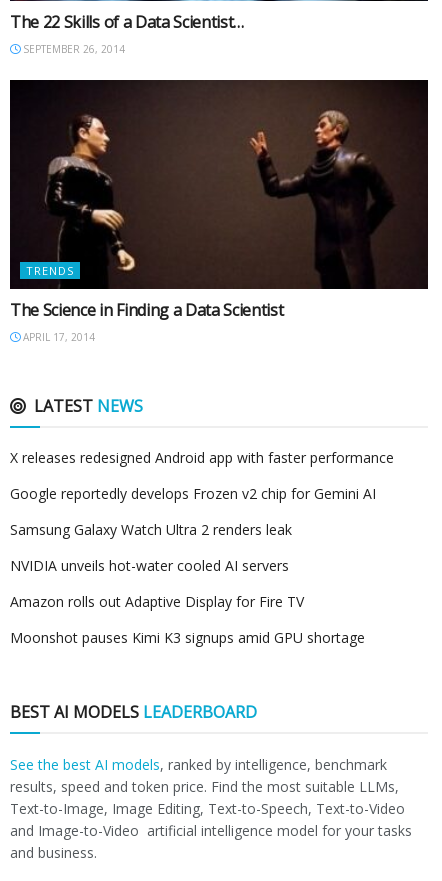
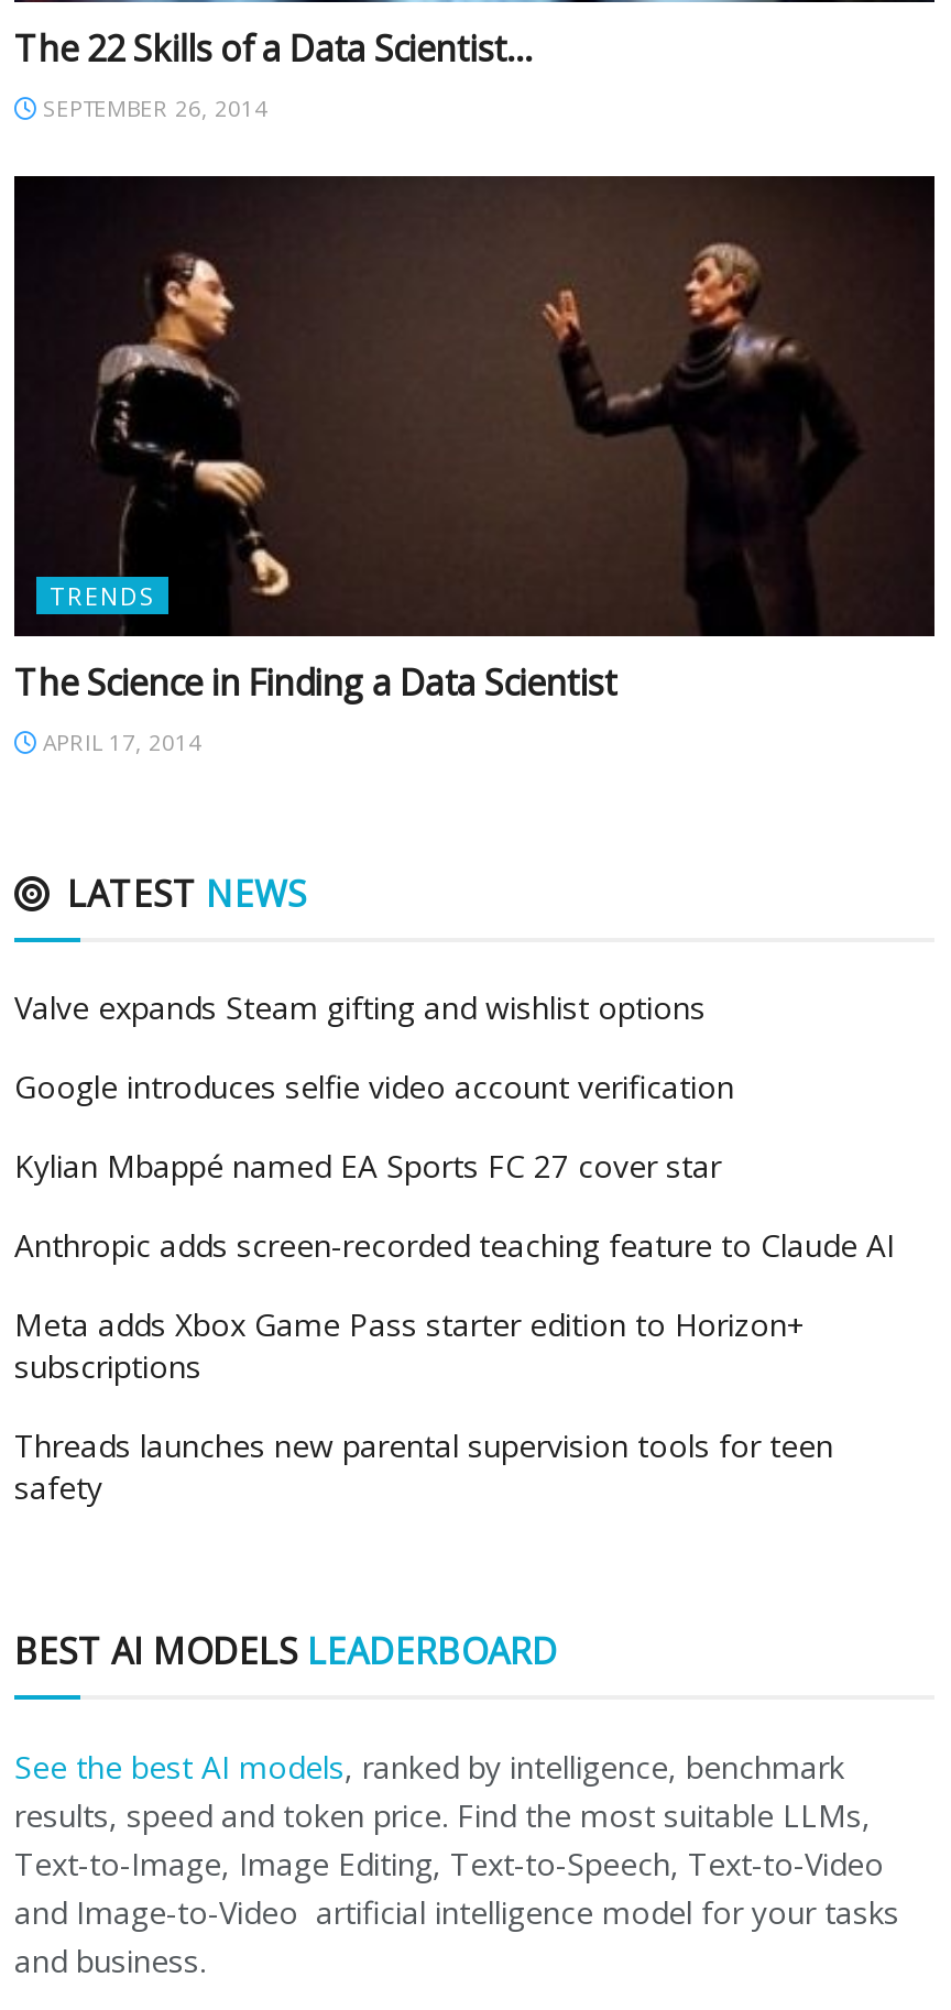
[10,448,394,467] X releases redesigned Android app with faster performance -> [14,986,706,1028] Valve expands Steam gifting and wishlist options
[10,484,376,503] Google reportedly develops Frozen v2 chip for Gemini AI -> [14,1066,734,1107] Google introduces selfie video account verification
[10,520,292,539] Samsung Galaxy Watch Ultra 2 renders leak -> [14,1145,721,1187] Kylian Mbappé named EA Sports FC 27 cover star
[10,556,289,575] NVIDIA unveils hot-water cooled AI servers -> [14,1224,895,1266] Anthropic adds screen-recorded teaching feature to Claude AI
[10,592,304,611] Amazon rolls out Adaptive Display for Fire TV -> [14,1303,807,1387] Meta adds Xbox Game Pass starter edition to Horizon+ | subscriptions
[10,628,365,647] Moonshot pauses Kimi K3 signups amid GPU shortage -> [14,1424,833,1508] Threads launches new parental supervision tools for teen | safety

